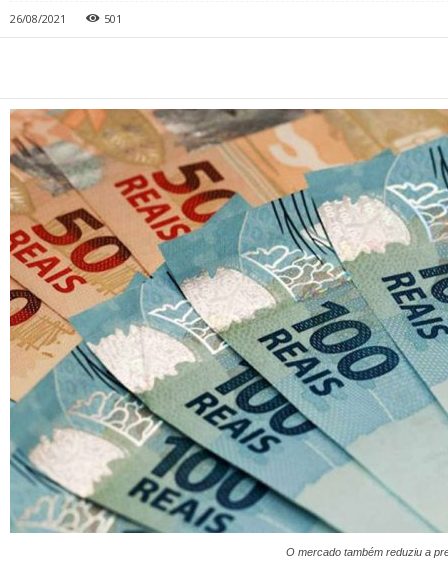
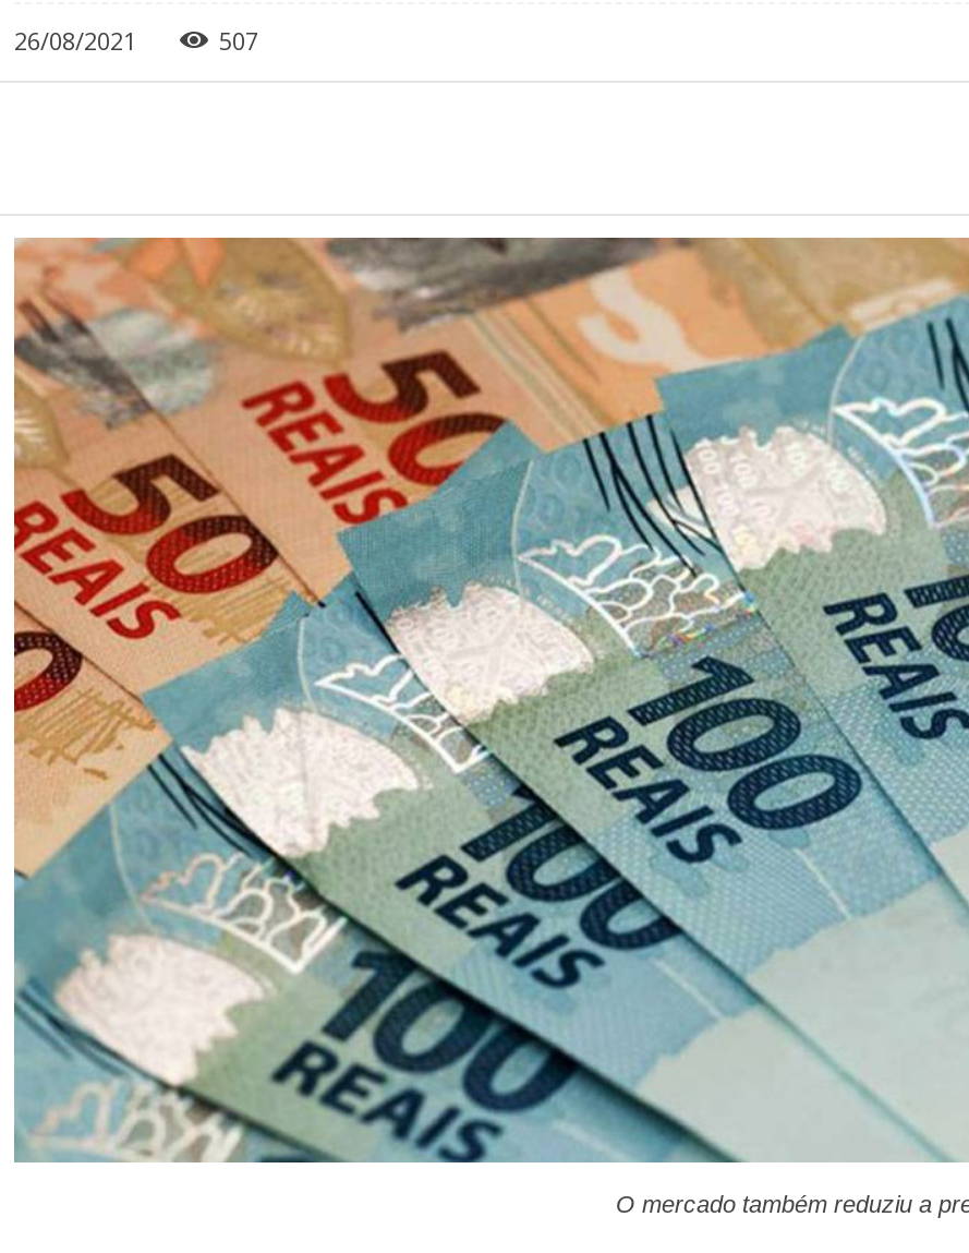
[104,11,122,26] 501 -> [219,24,258,57] 507

